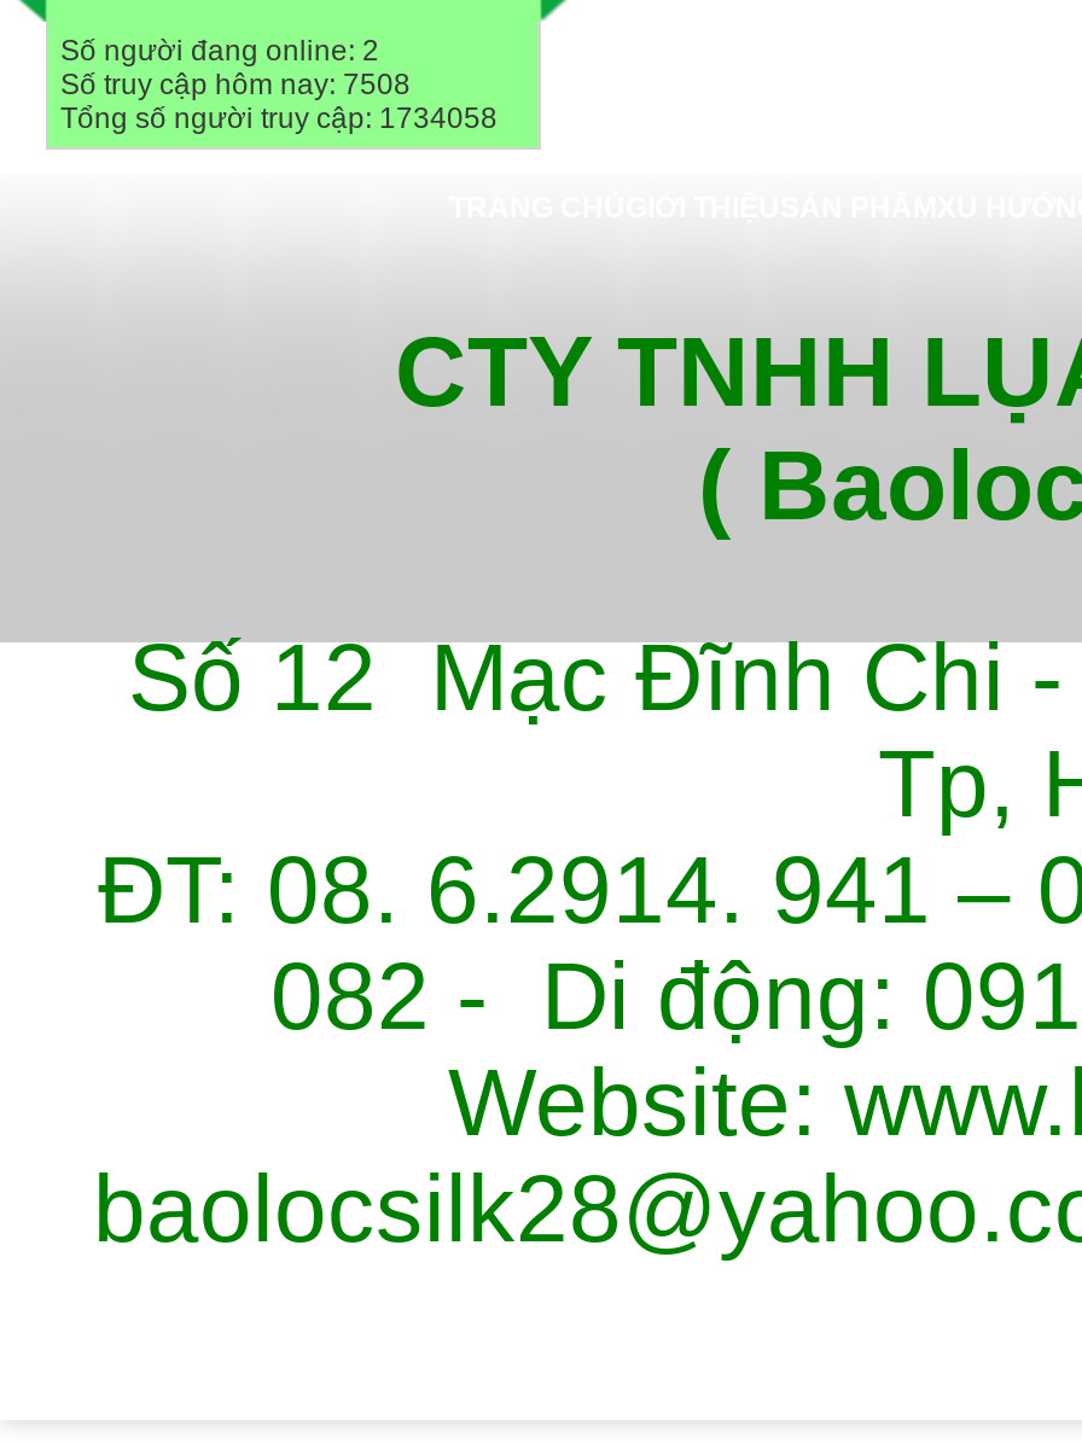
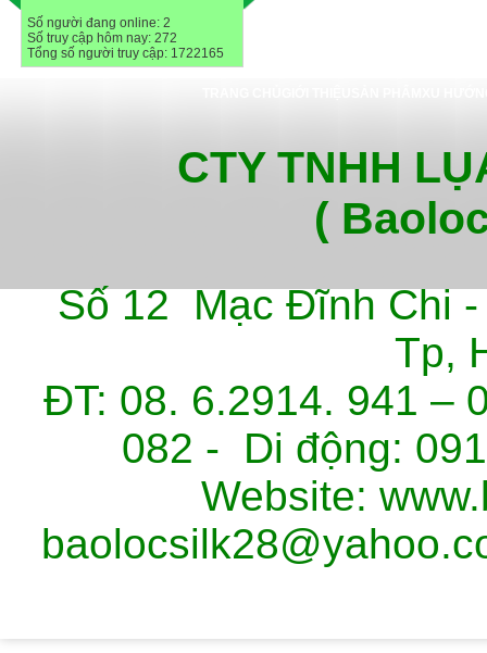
[60,68,411,101] Số truy cập hôm nay: 7508 -> [27,30,177,46] Số truy cập hôm nay: 272
[60,101,498,135] Tổng số người truy cập: 1734058 -> [27,46,224,61] Tổng số người truy cập: 1722165

